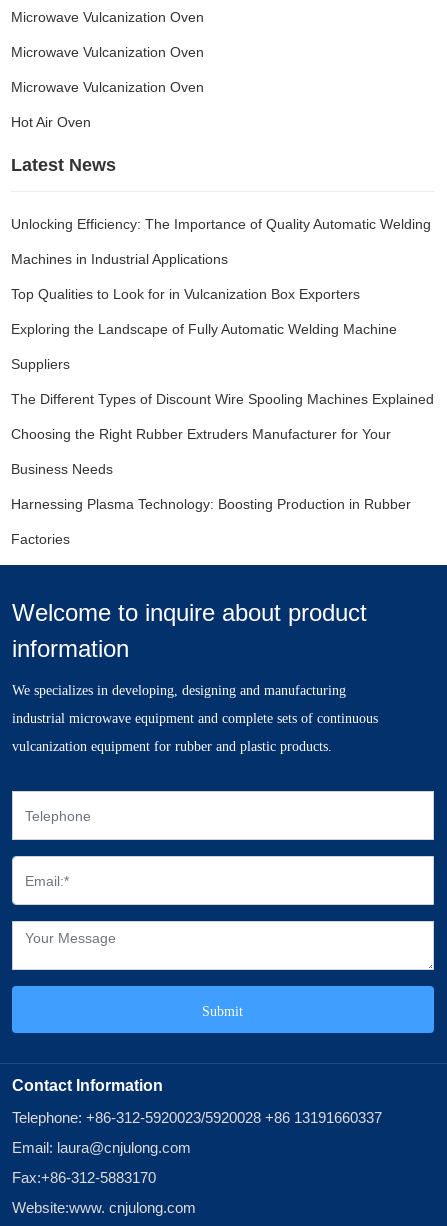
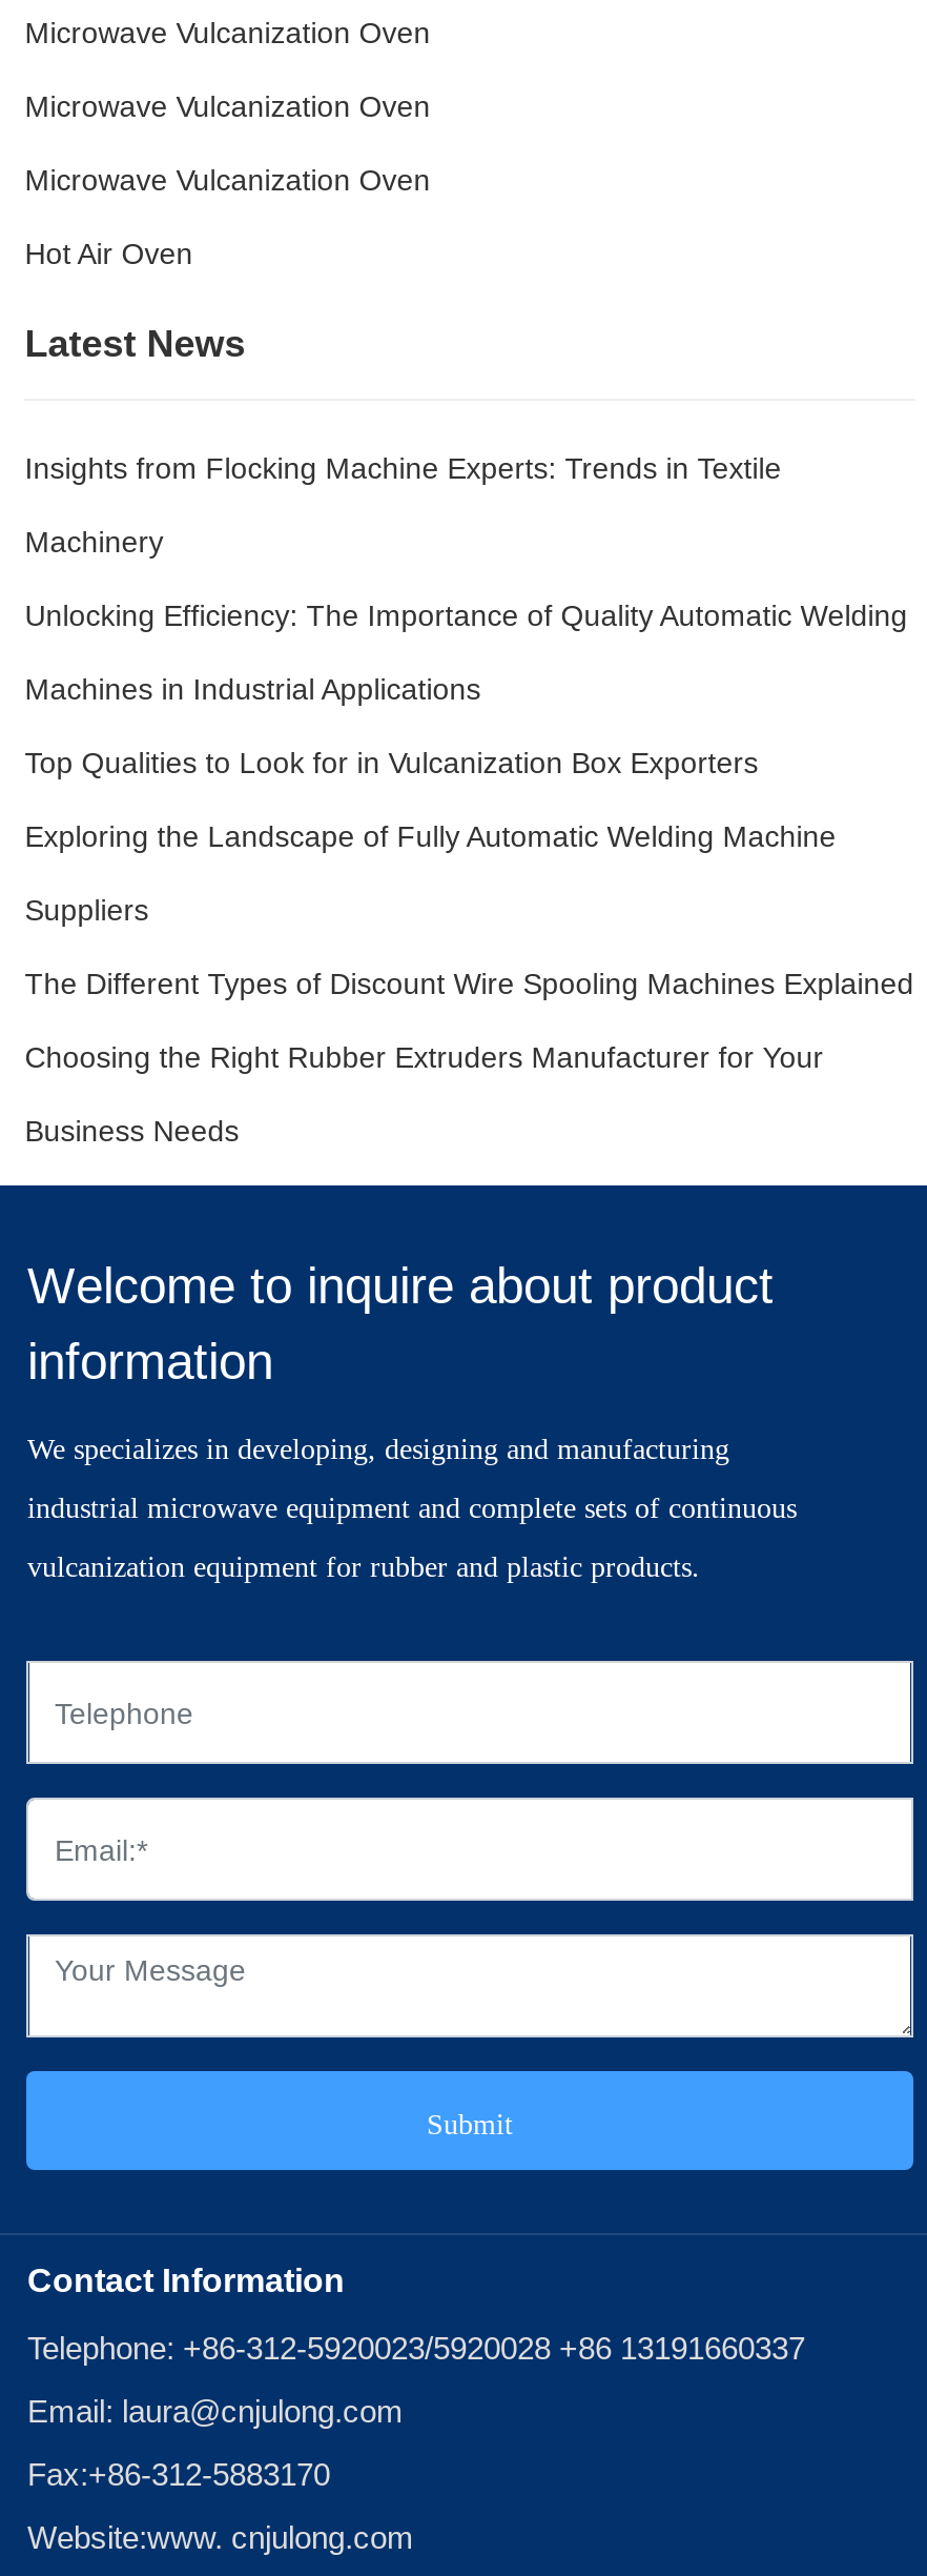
none -> [25,451,781,559] Insights from Flocking Machine Experts: Trends in Textile | Machinery
moved [11,216,434,477] -> [25,599,914,1148]: Unlocking Efficiency: The Importance of Quality Automatic Welding | Machines in Industrial Applications | Top Qualities to Look for in Vulcanization Box Exporters | Exploring the Landscape of Fully Automatic Welding Machine | Suppliers | The Different Types of Discount Wire Spooling Machines Explained | Choosing the Right Rubber Extruders Manufacturer for Your | Business Needs
[11,496,411,547] Harnessing Plasma Technology: Boosting Production in Rubber | Factories -> none

